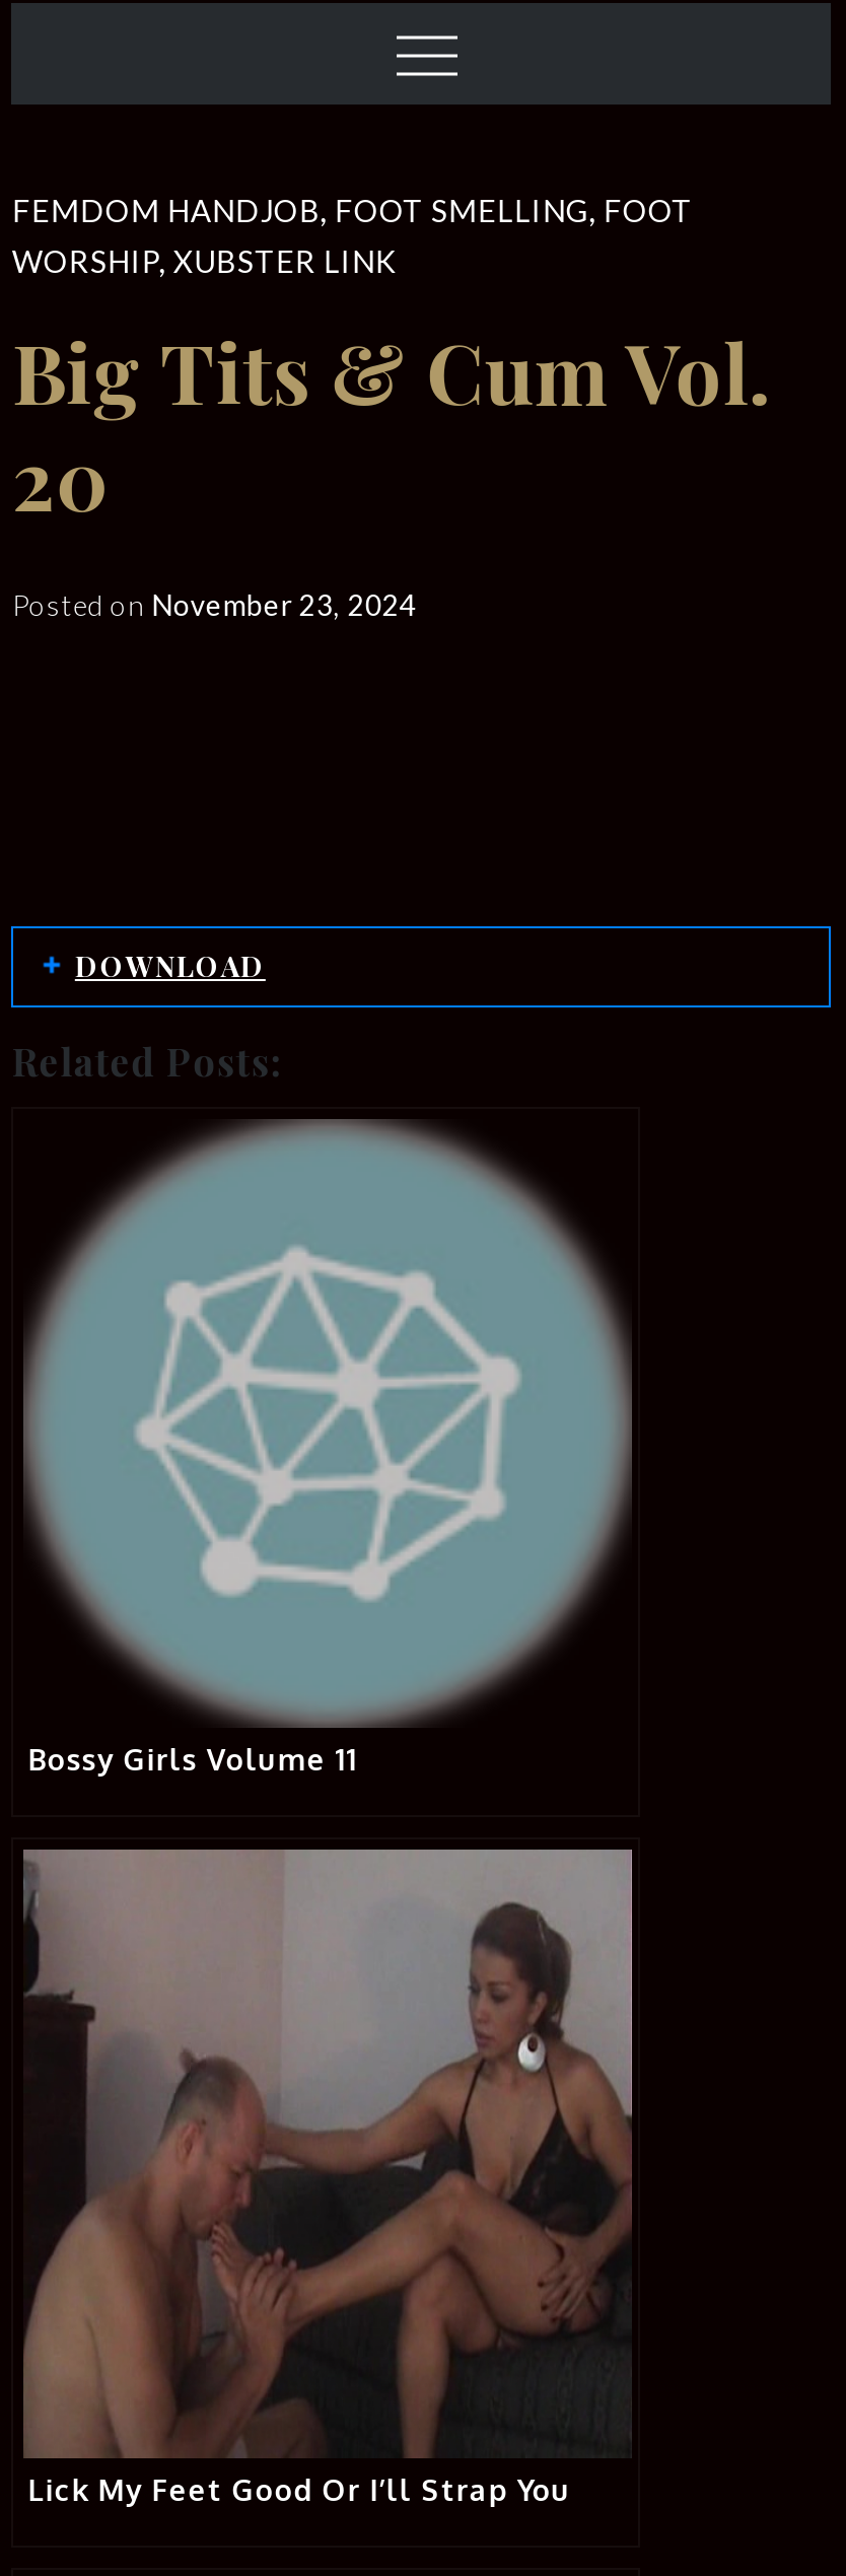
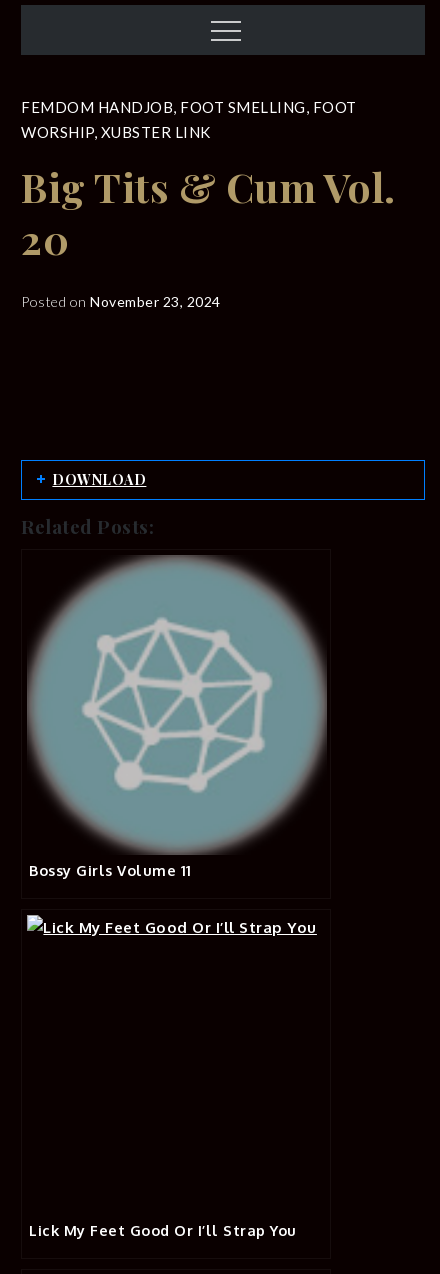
[21,1848,634,2460] [image] -> none

